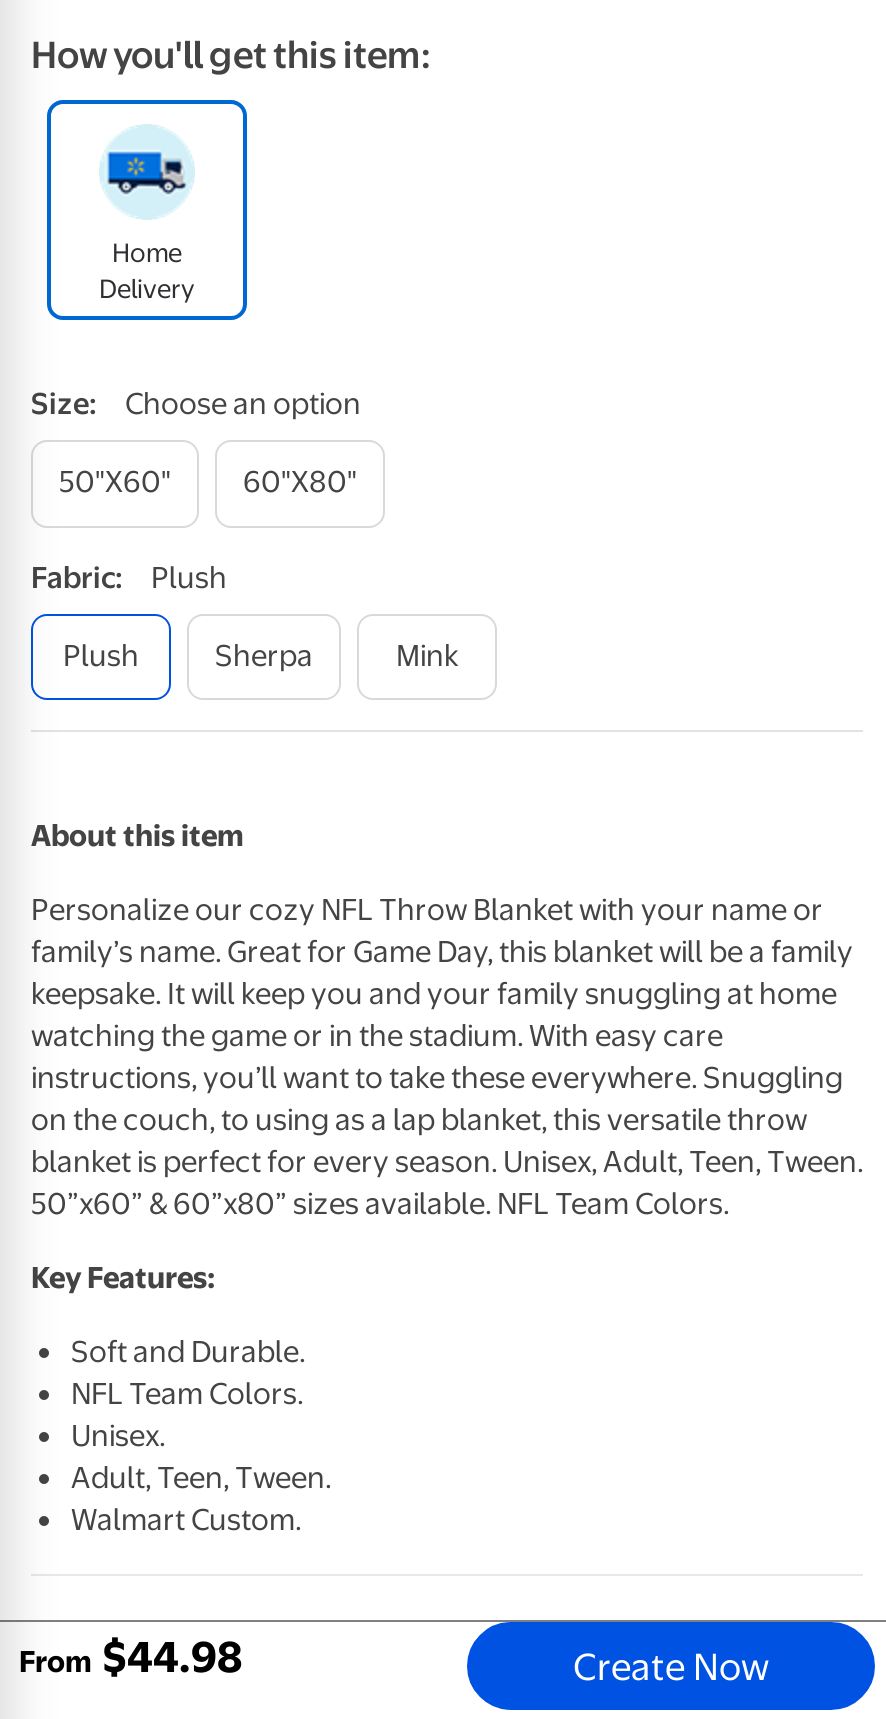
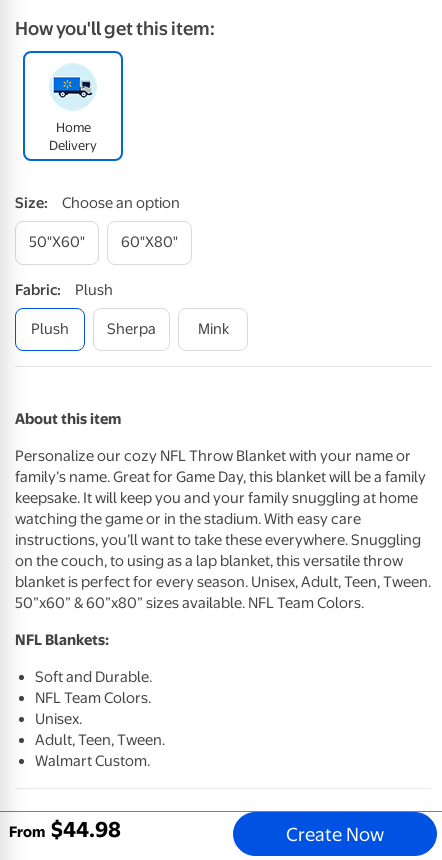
[31,1260,215,1296] Key Features: -> [15,631,109,649] NFL Blankets:

